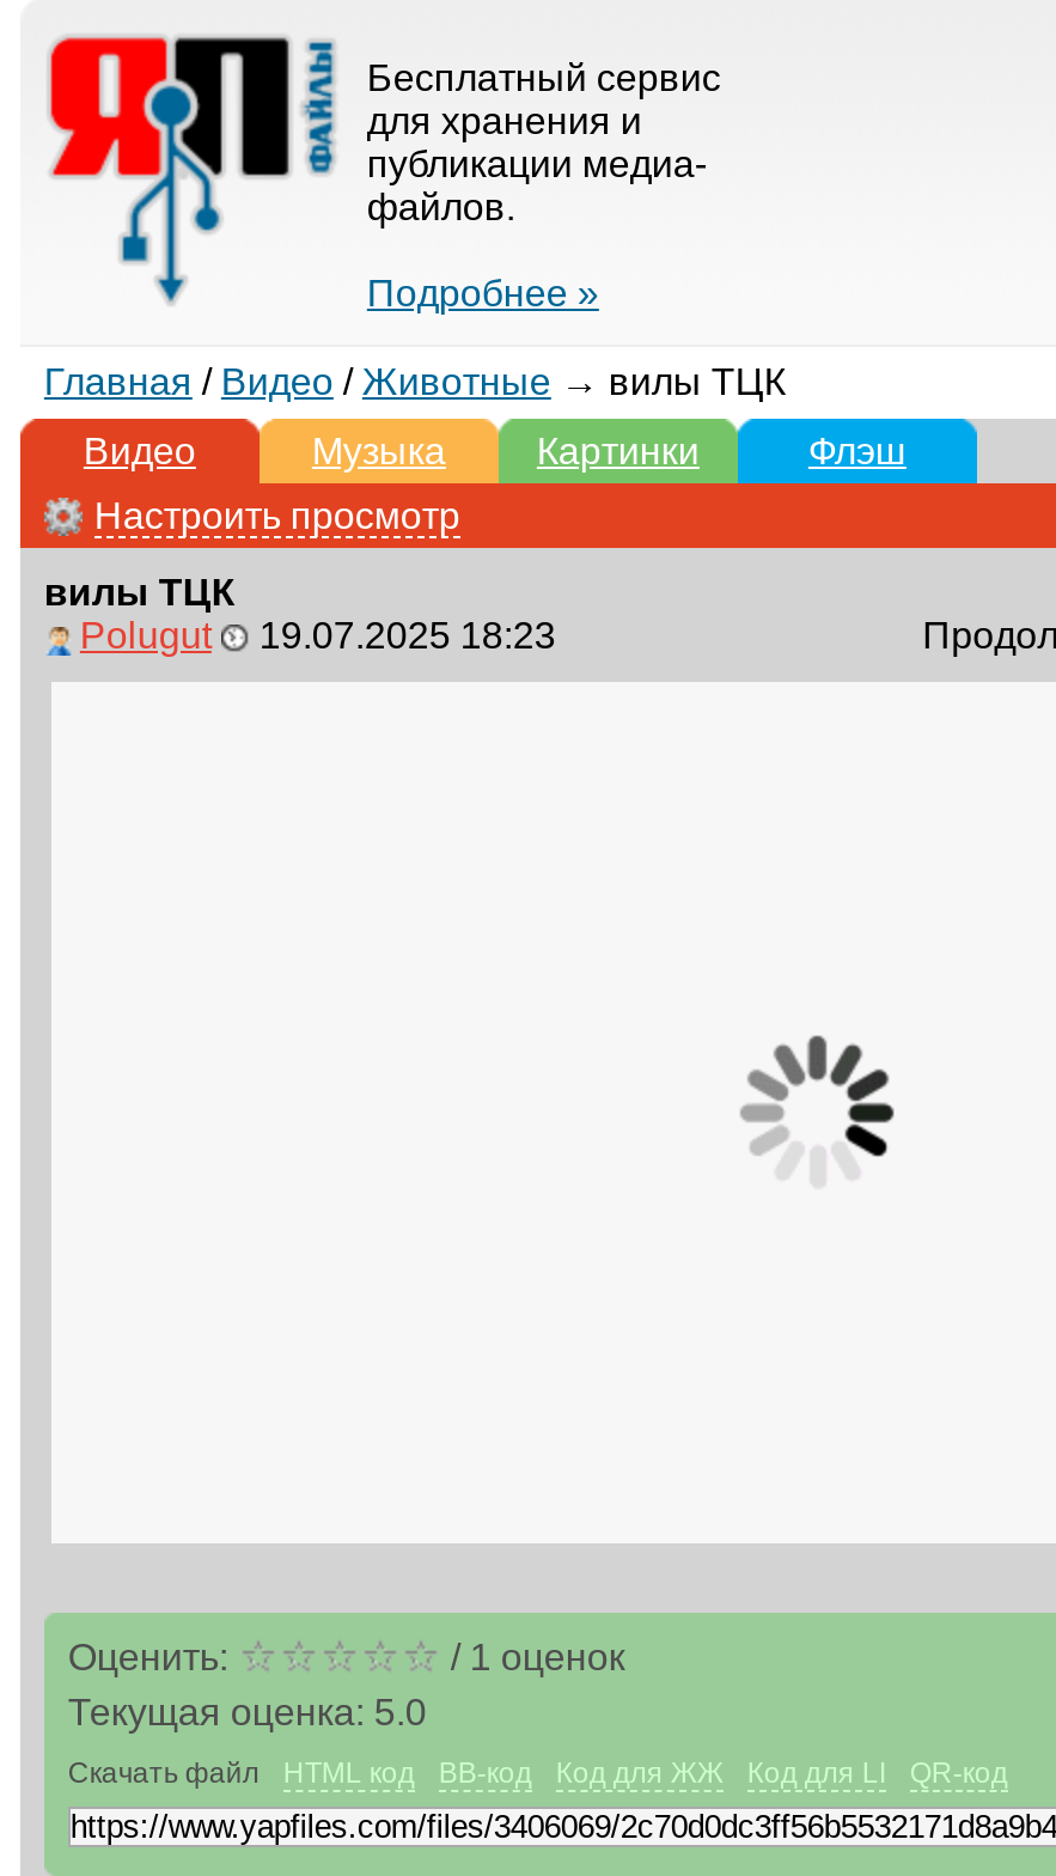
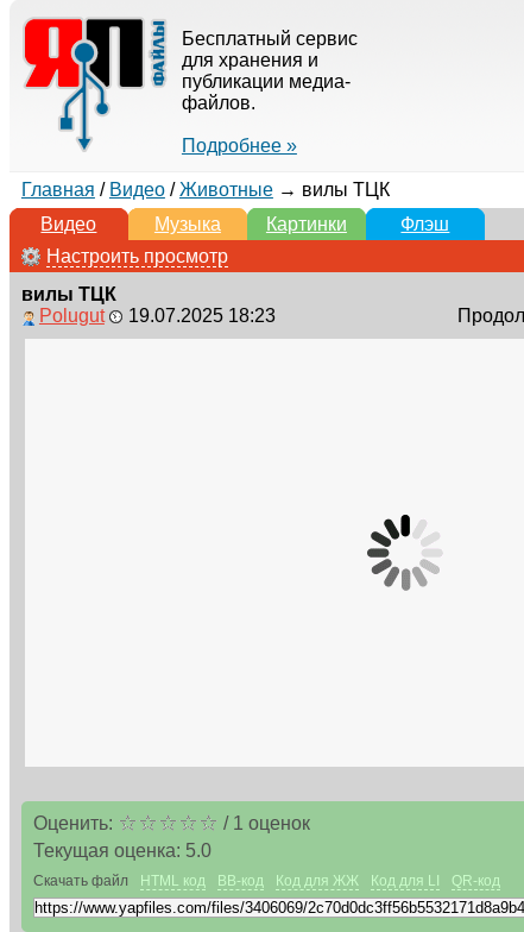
[745,1036,896,1187] [image] -> [367,516,442,591] [image]

